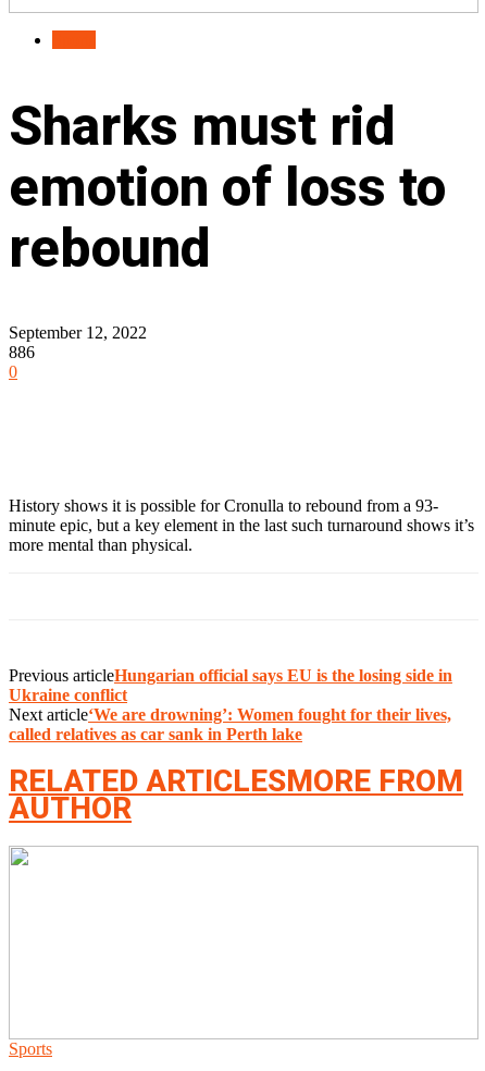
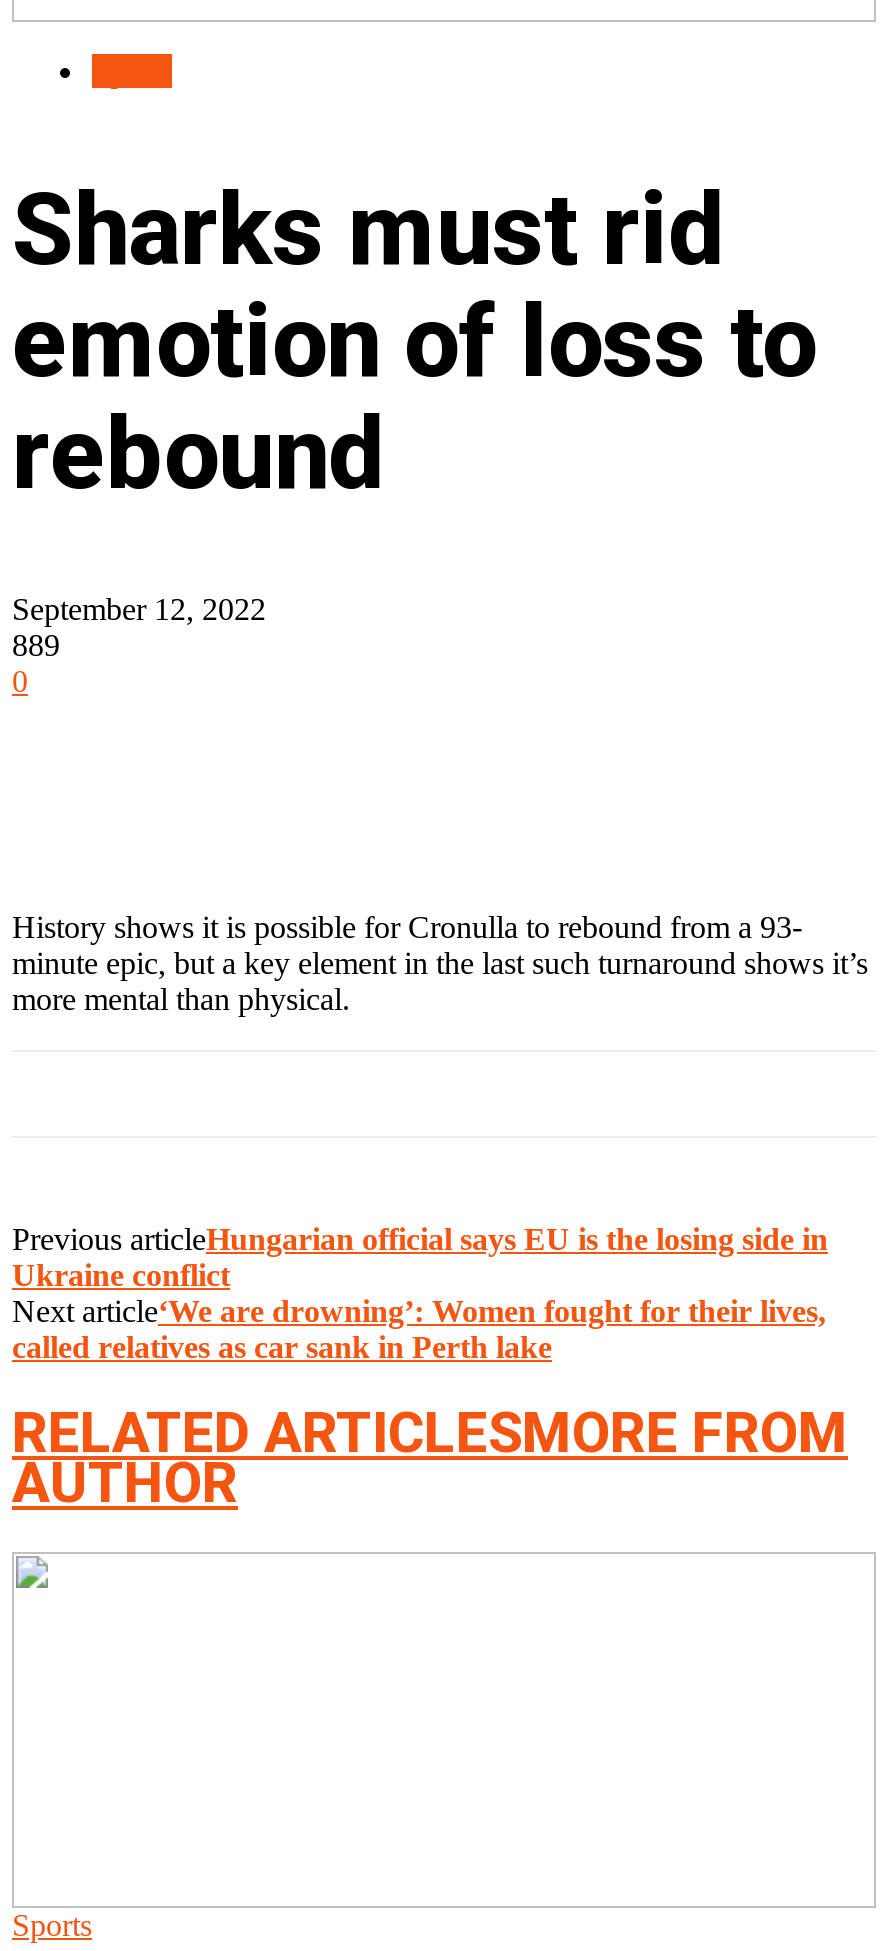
[9,343,35,361] 886 -> [12,628,60,662] 889

